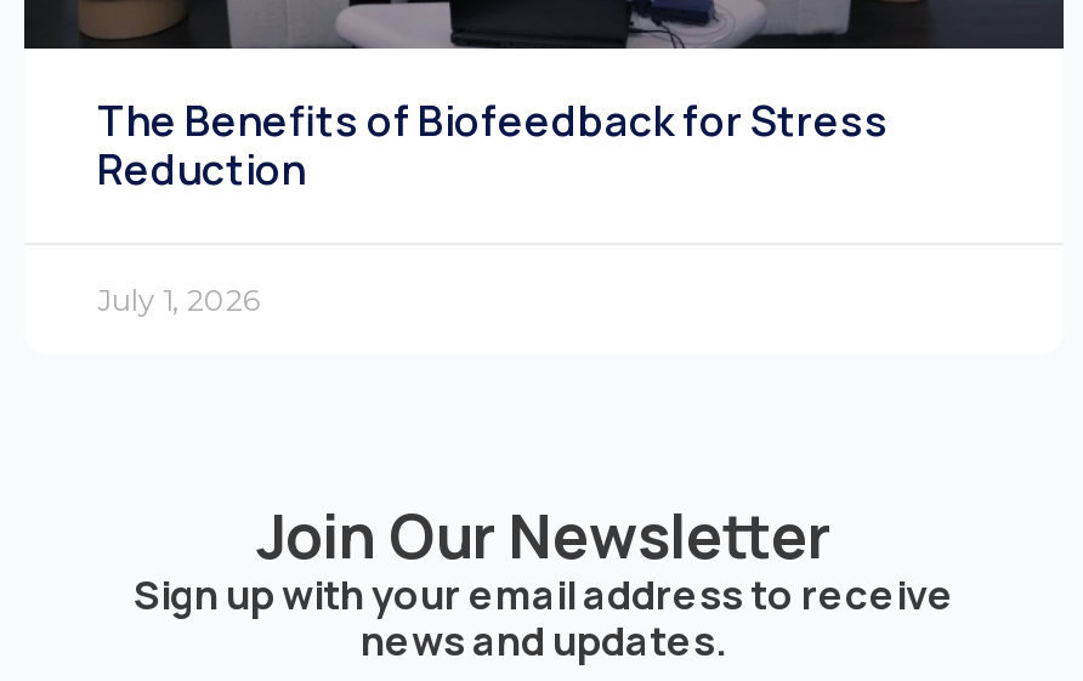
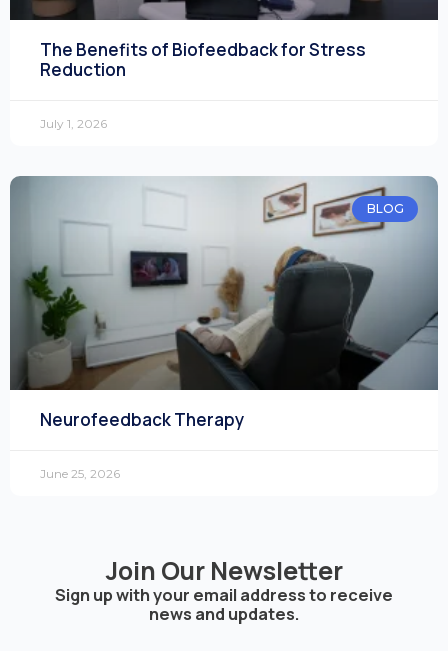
none -> [9,175,439,391] [image] | BLOG
none -> [40,408,244,481] Neurofeedback Therapy | June 25, 2026

